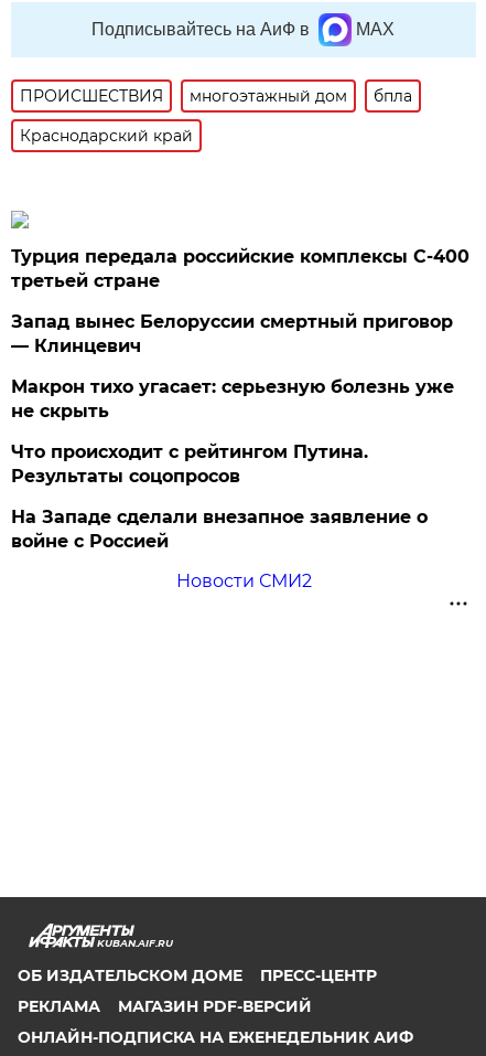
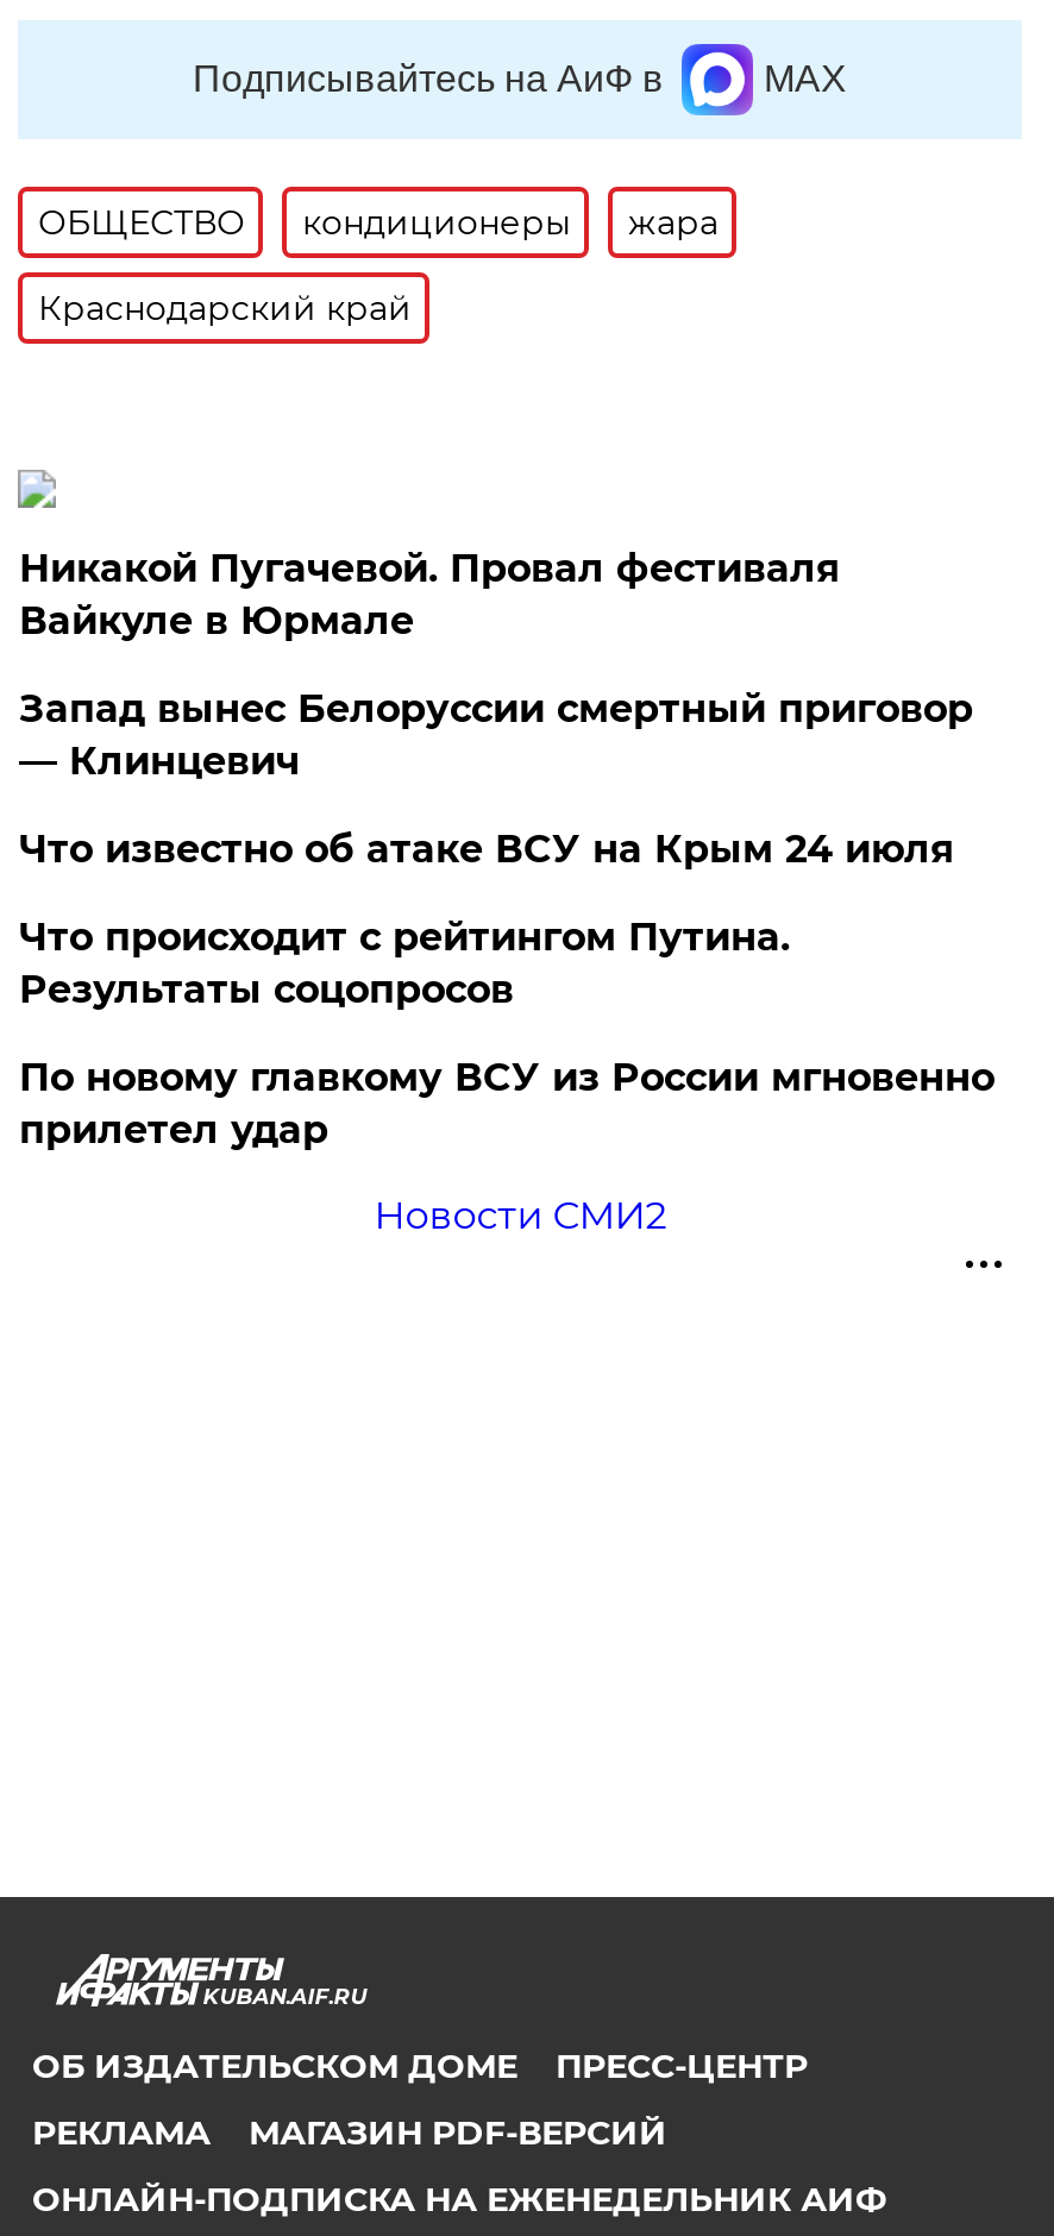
[20,86,413,106] ПРОИСШЕСТВИЯ | многоэтажный дом | бпла -> [38,201,718,244] ОБЩЕСТВО | кондиционеры | жара
[11,246,470,291] Турция передала российские комплексы С-400 | третьей стране -> [19,546,840,643] Никакой Пугачевой. Провал фестиваля | Вайкуле в Юрмале
[11,376,454,422] Макрон тихо угасает: серьезную болезнь уже | не скрыть -> [19,827,954,872] Что известно об атаке ВСУ на Крым 24 июля
[11,506,428,552] На Западе сделали внезапное заявление о | войне с Россией -> [19,1055,994,1152] По новому главкому ВСУ из России мгновенно | прилетел удар

